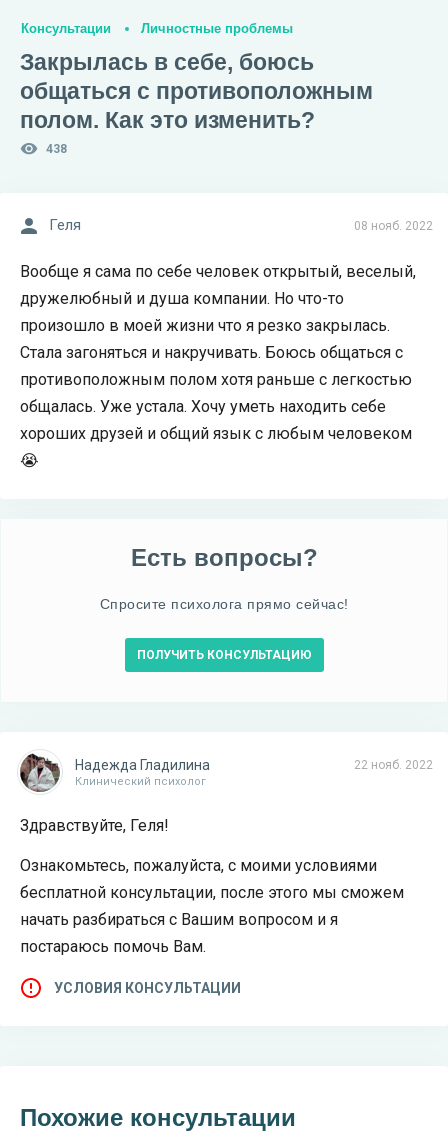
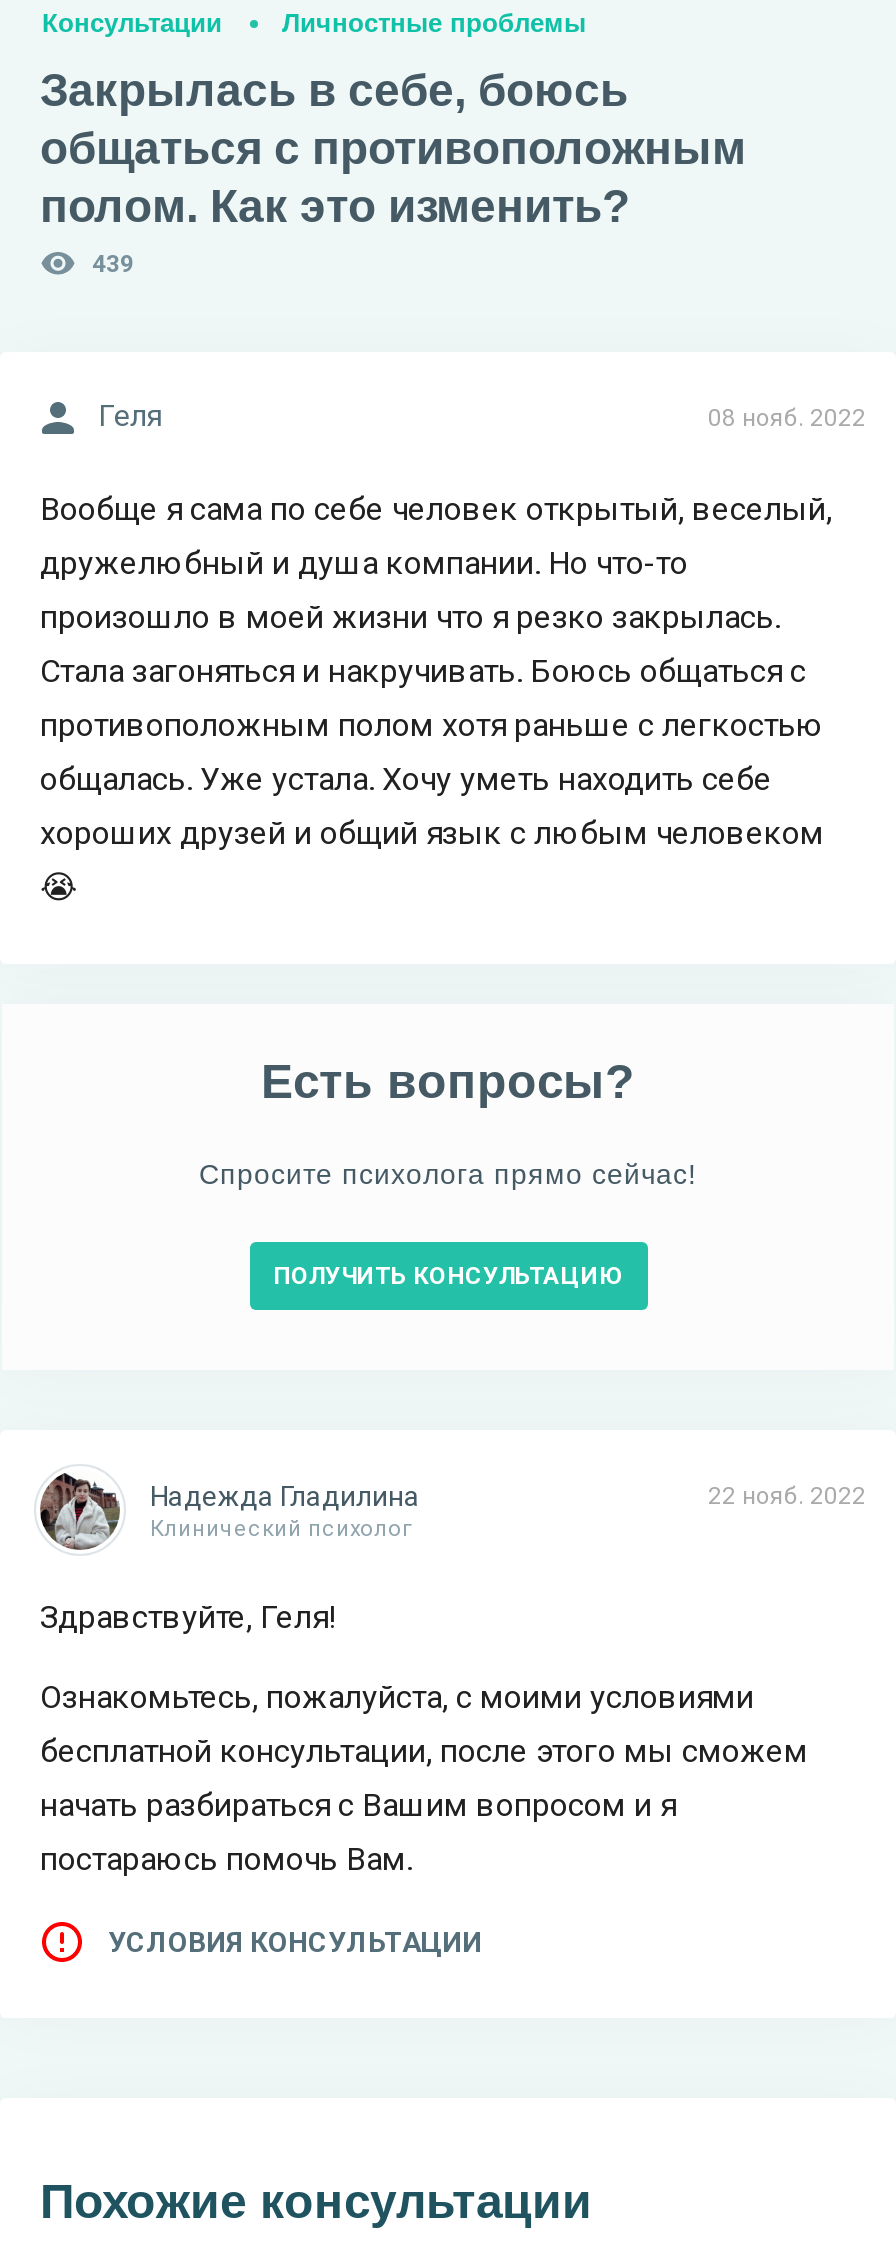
[46,142,67,156] 438 -> [92,250,134,278] 439

